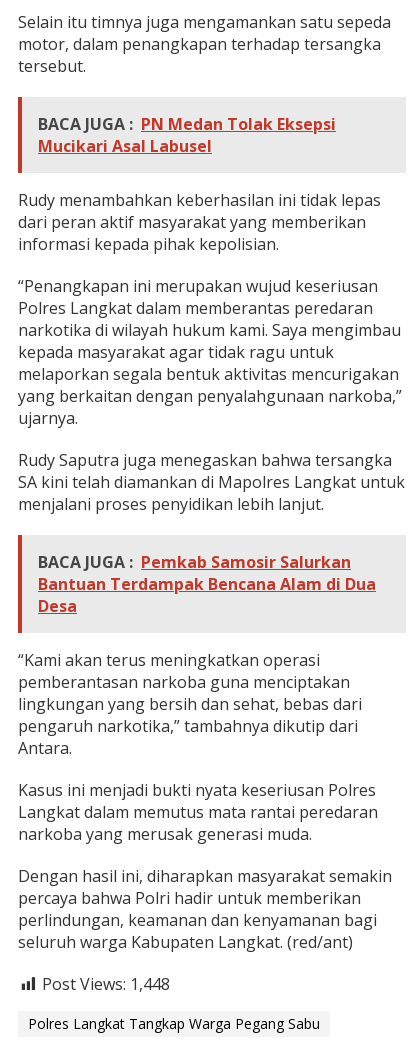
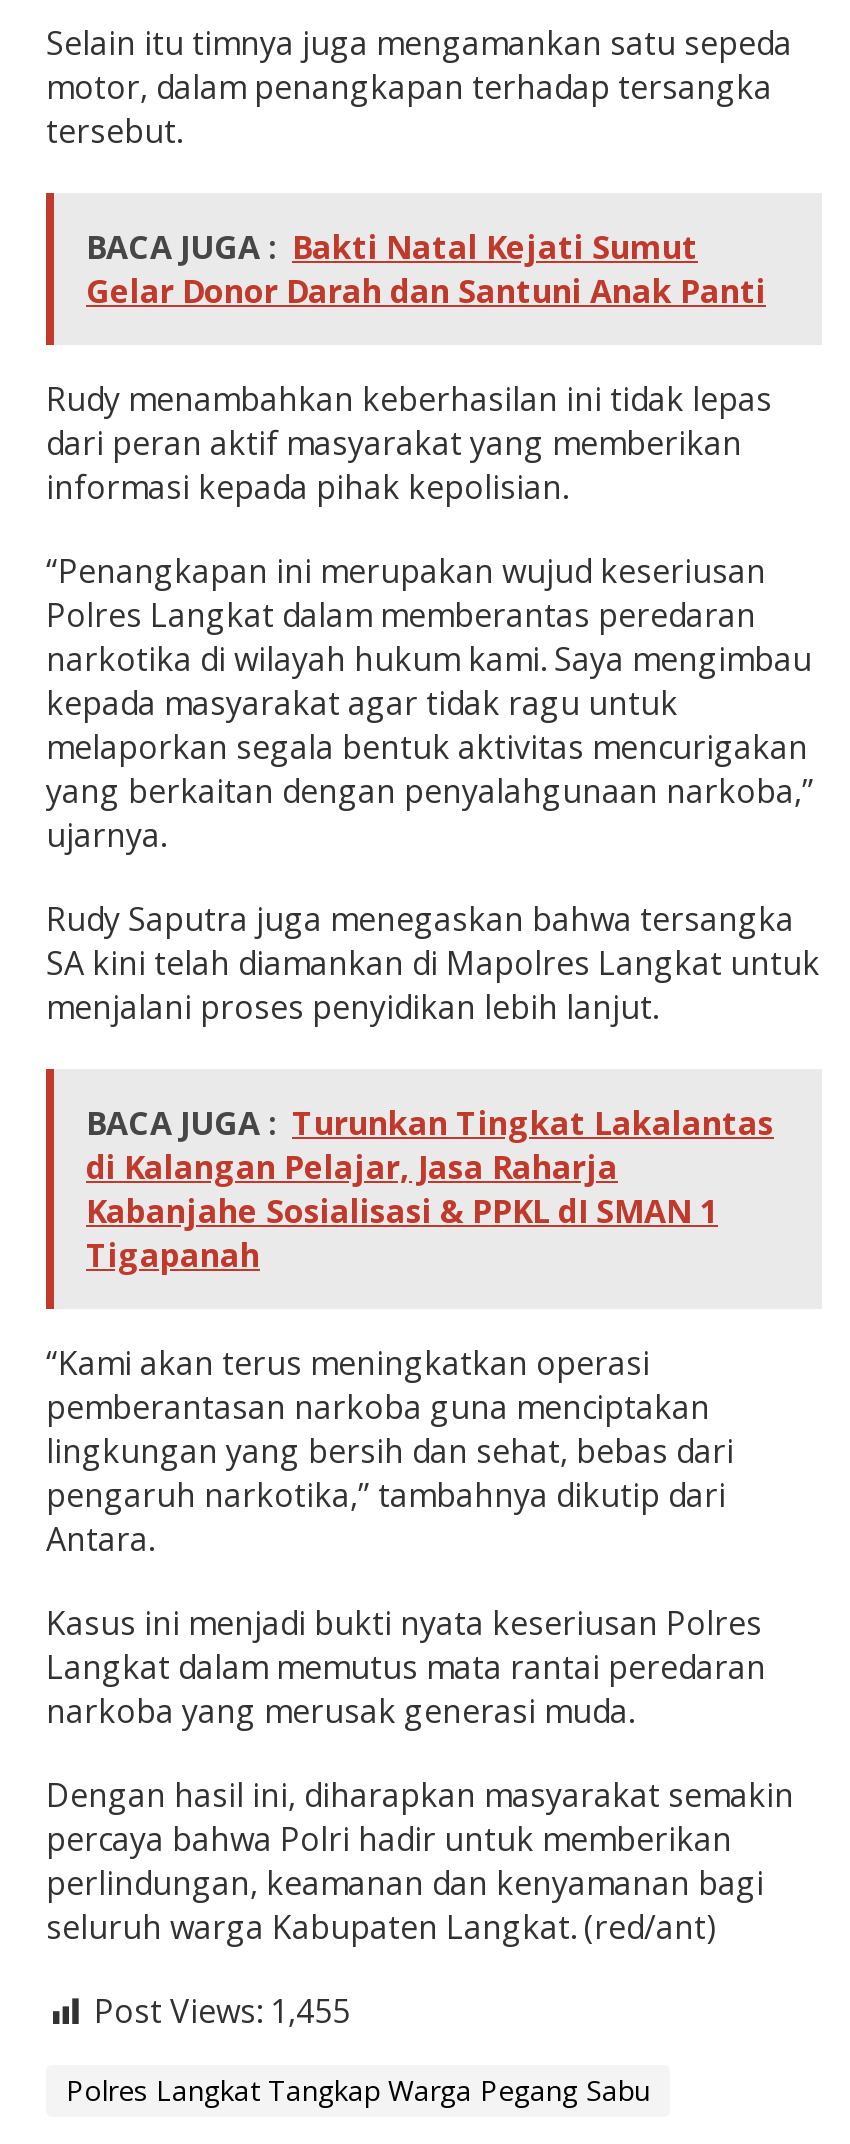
[38,113,336,157] BACA JUGA : PN Medan Tolak Eksepsi | Mucikari Asal Labusel -> [86,225,766,313] BACA JUGA : Bakti Natal Kejati Sumut | Gelar Donor Darah dan Santuni Anak Panti
[38,551,376,617] BACA JUGA : Pemkab Samosir Salurkan | Bantuan Terdampak Bencana Alam di Dua | Desa -> [86,1101,774,1277] BACA JUGA : Turunkan Tingkat Lakalantas | di Kalangan Pelajar, Jasa Raharja | Kabanjahe Sosialisasi & PPKL dI SMAN 1 | Tigapanah
[42,973,170,995] Post Views: 1,448 -> [94,1989,350,2033] Post Views: 1,455

